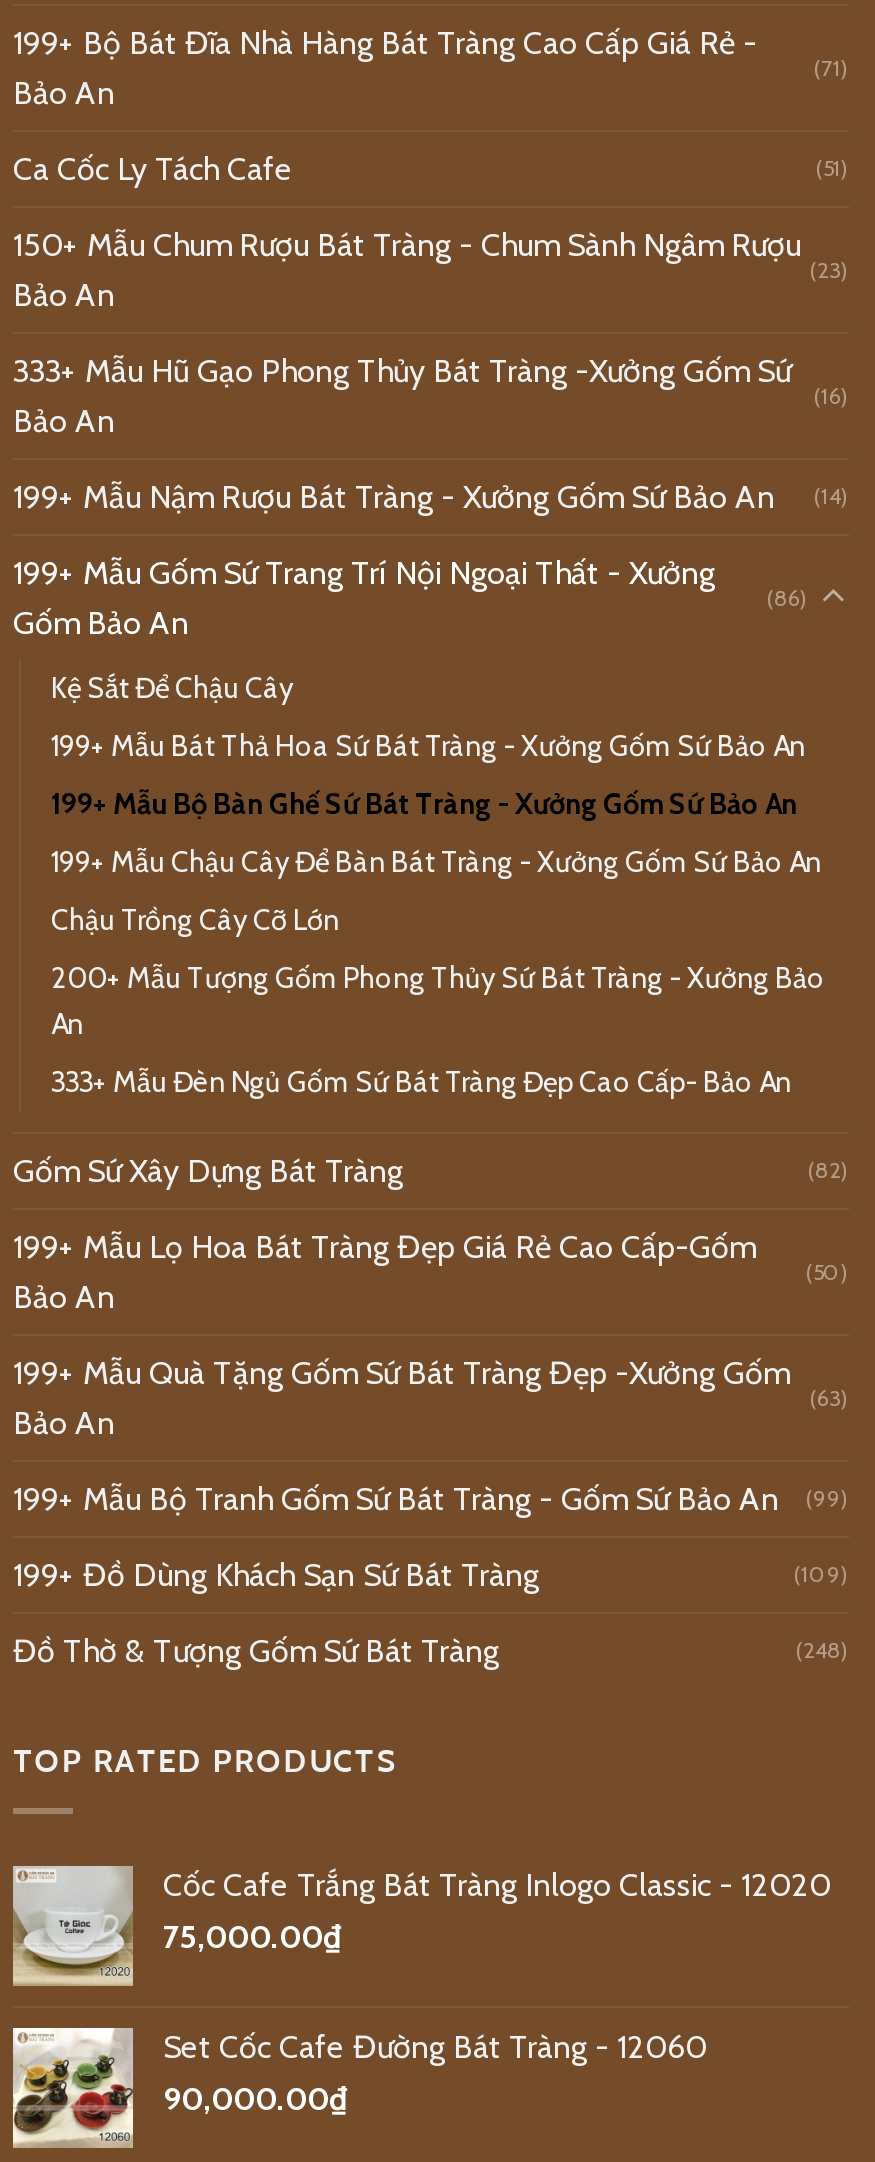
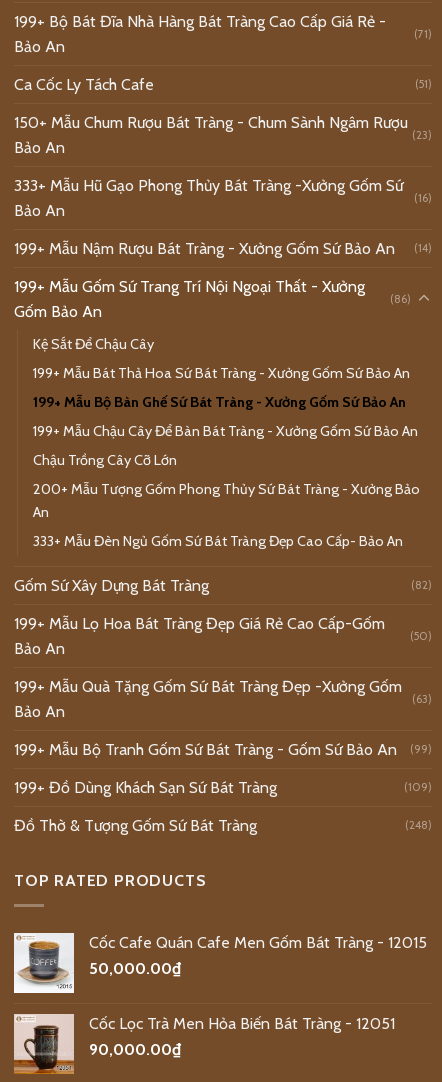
[11,1864,831,1988] [image] | Cốc Cafe Trắng Bát Tràng Inlogo Classic - 12020 | 75,000.00₫ -> [13,932,427,994] [image] | Cốc Cafe Quán Cafe Men Gốm Bát Tràng - 12015 | 50,000.00₫
[11,2028,707,2150] [image] | Set Cốc Cafe Đường Bát Tràng - 12060 -> [14,1014,395,1075] [image] | Cốc Lọc Trà Men Hỏa Biến Bát Tràng - 12051

